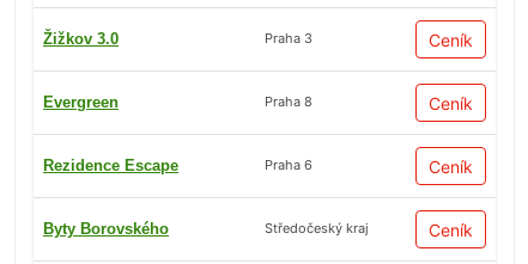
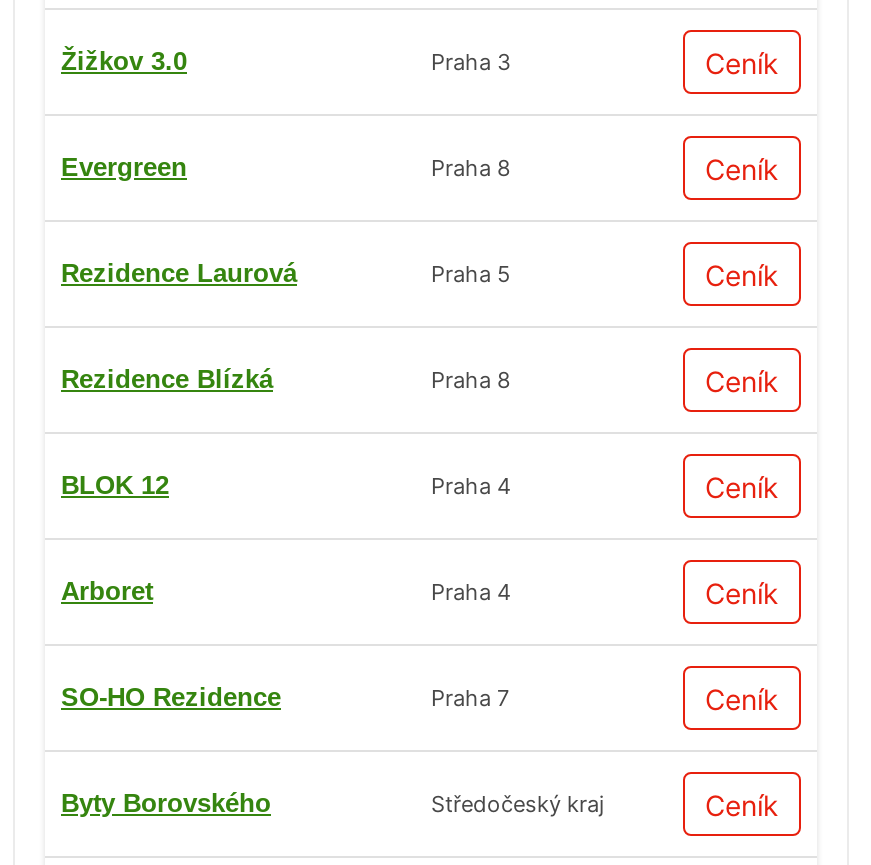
[43,156,312,174] Rezidence Escape | Praha 6 -> [61,259,779,713] Rezidence Laurová | Praha 5 | Ceník | Rezidence Blízká | Praha 8 | Ceník | BLOK 12 | Praha 4 | Ceník | Arboret | Praha 4 | Ceník | SO-HO Rezidence | Praha 7

